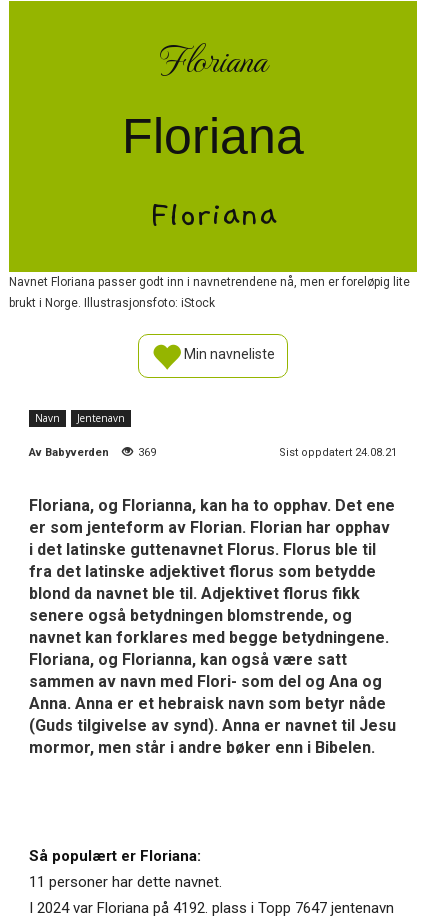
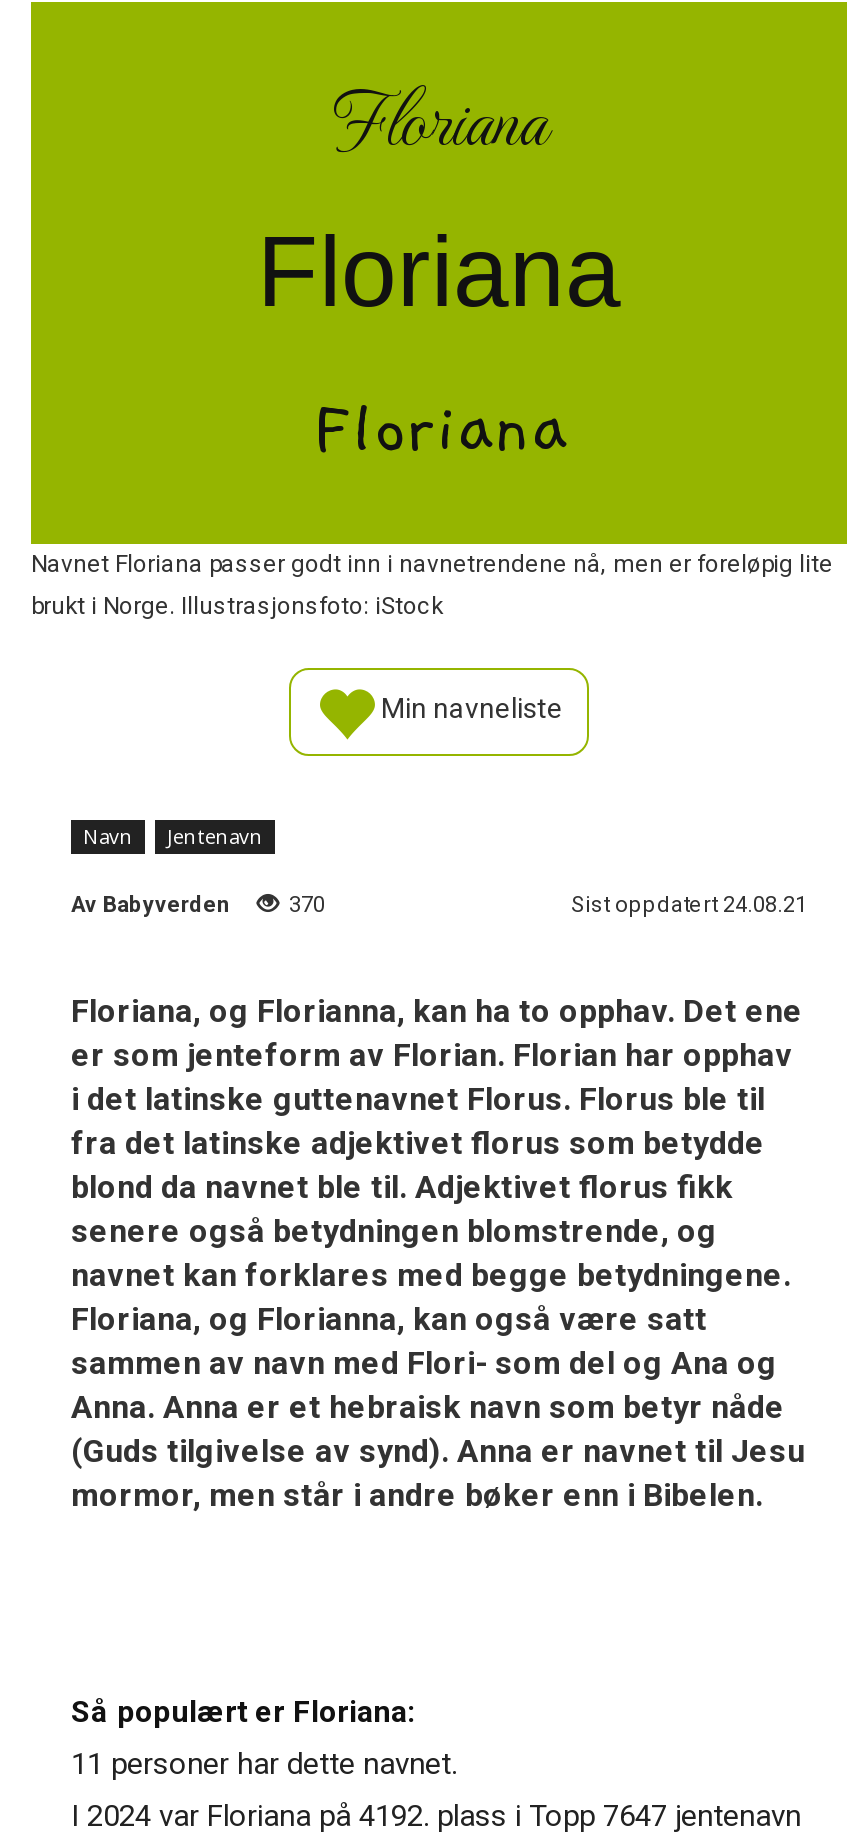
[138,446,156,459] 369 -> [289,891,325,917] 370

